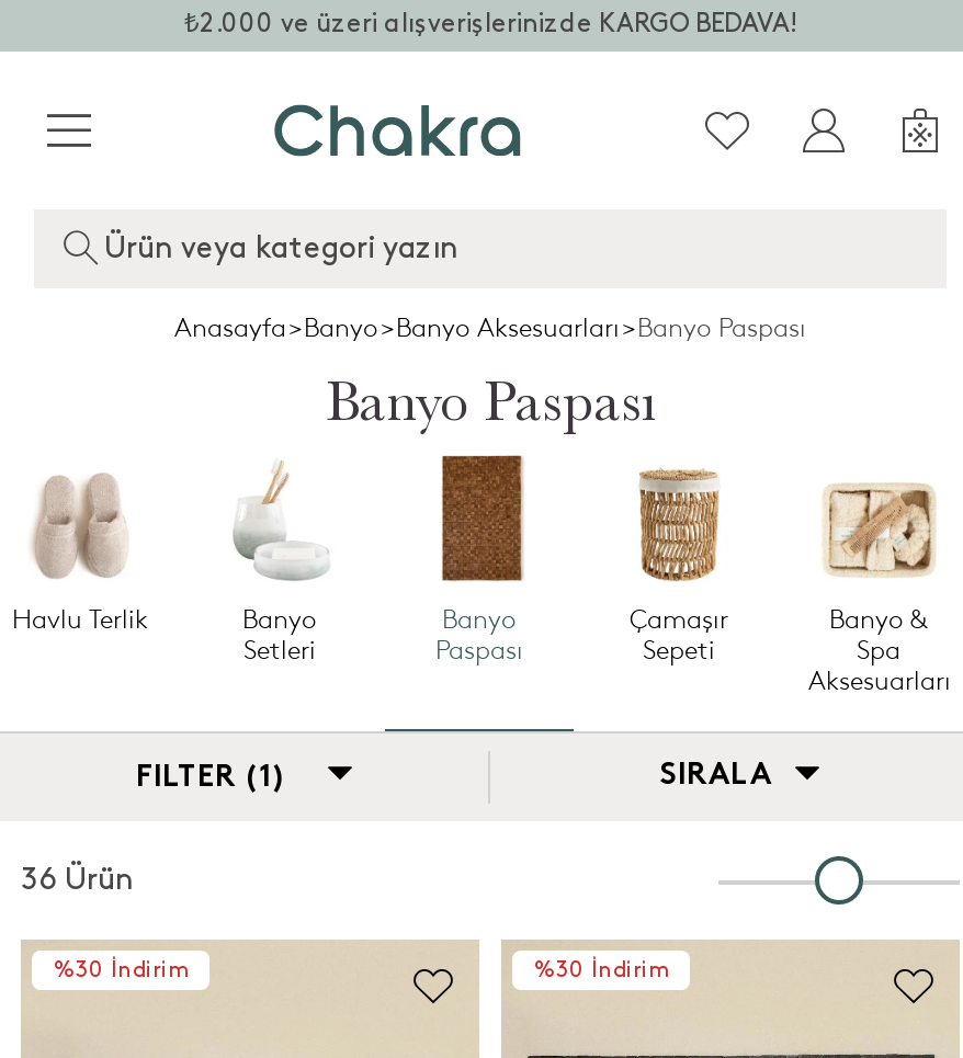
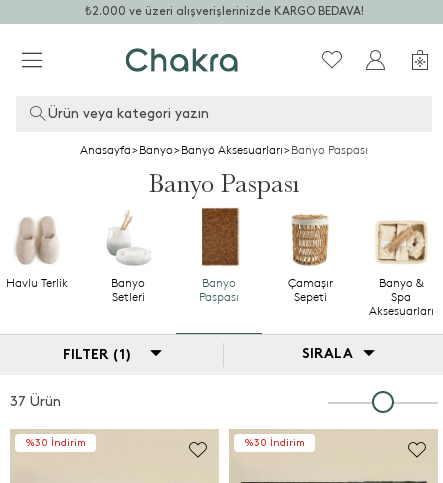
[21,865,133,894] 36 Ürün -> [10,395,61,408] 37 Ürün

